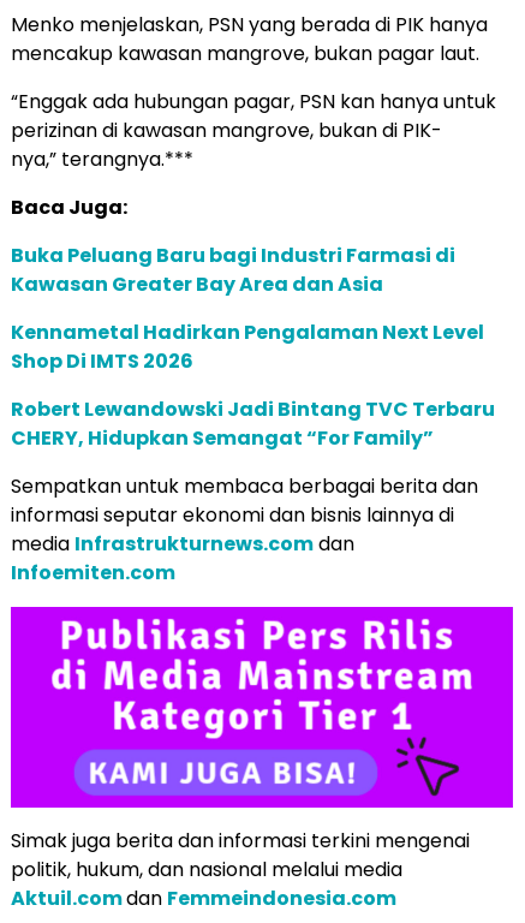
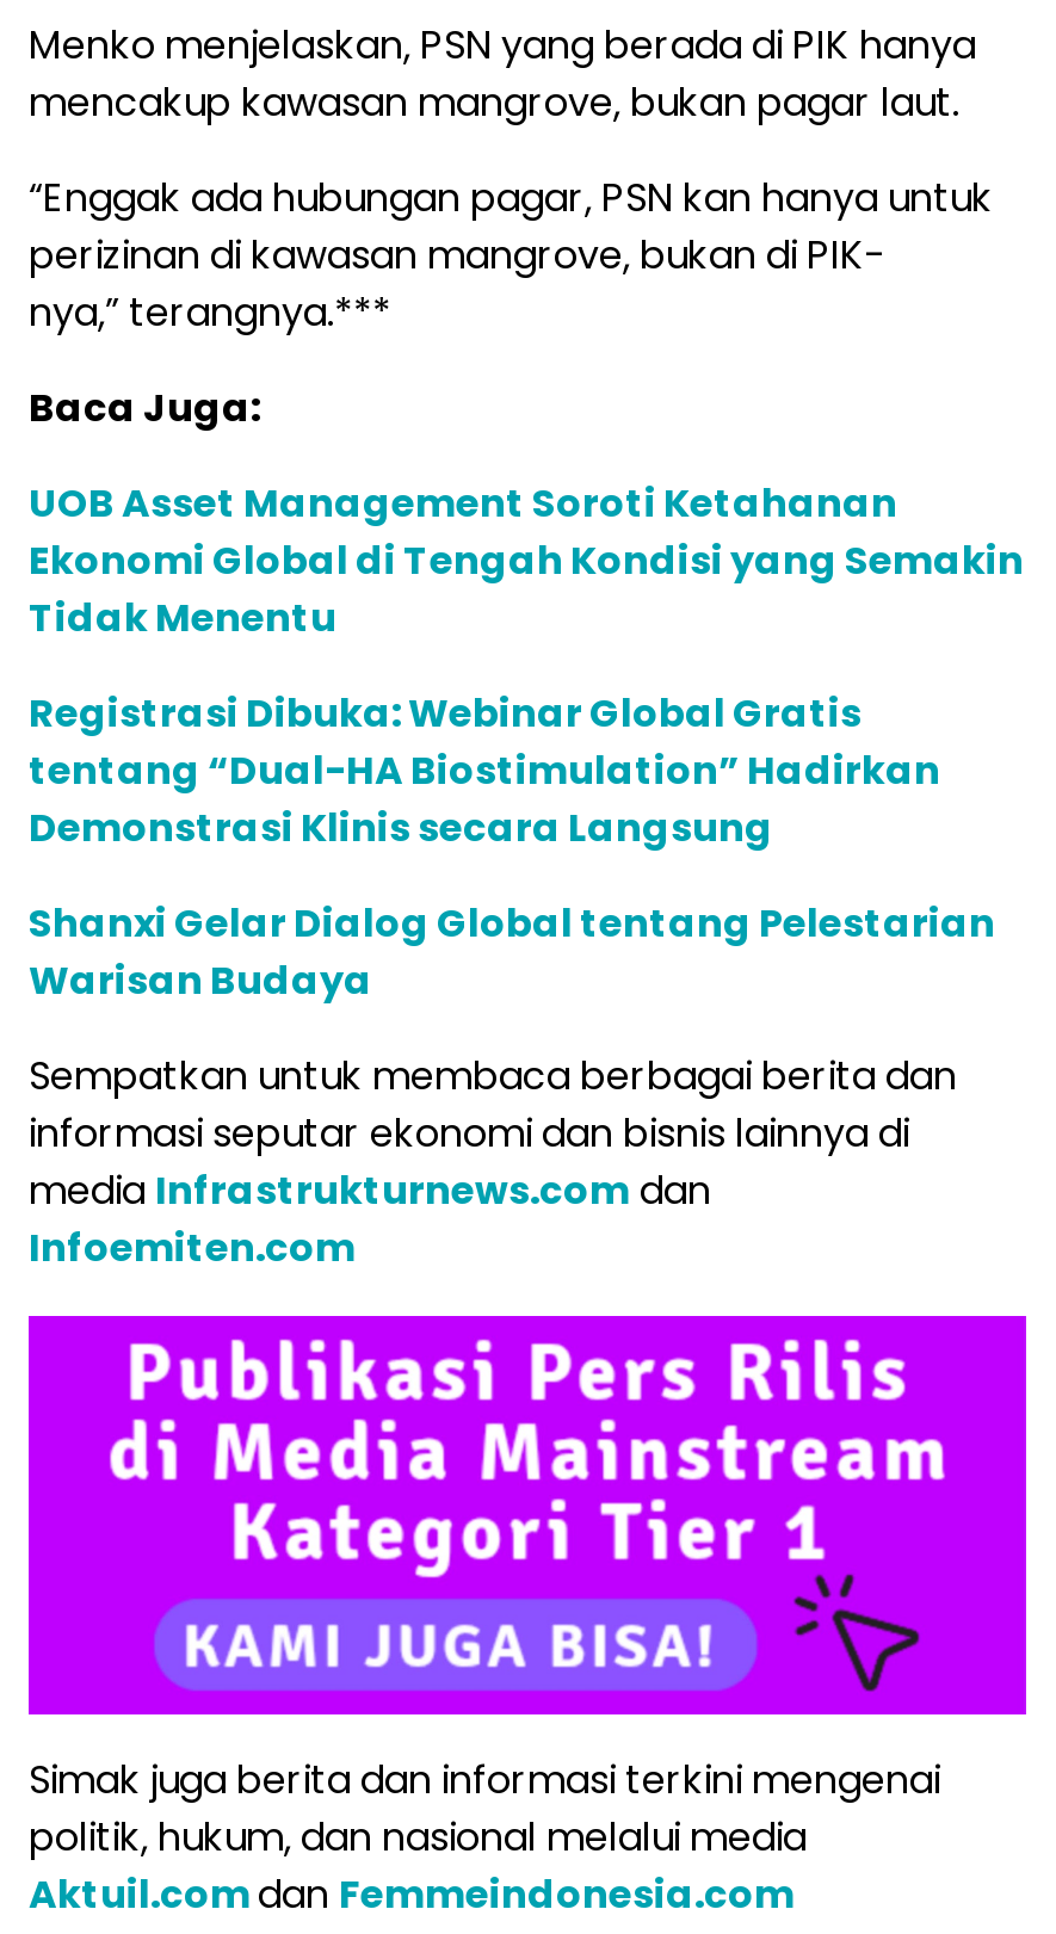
[11,241,455,298] Buka Peluang Baru bagi Industri Farmasi di | Kawasan Greater Bay Area dan Asia -> [29,476,1024,645] UOB Asset Management Soroti Ketahanan | Ekonomi Global di Tengah Kondisi yang Semakin | Tidak Menentu
[11,318,484,375] Kennametal Hadirkan Pengalaman Next Level | Shop Di IMTS 2026 -> [29,686,940,855] Registrasi Dibuka: Webinar Global Gratis | tentang “Dual-HA Biostimulation” Hadirkan | Demonstrasi Klinis secara Langsung
[11,395,495,452] Robert Lewandowski Jadi Bintang TVC Terbaru | CHERY, Hidupkan Semangat “For Family” -> [29,896,995,1008] Shanxi Gelar Dialog Global tentang Pelestarian | Warisan Budaya

